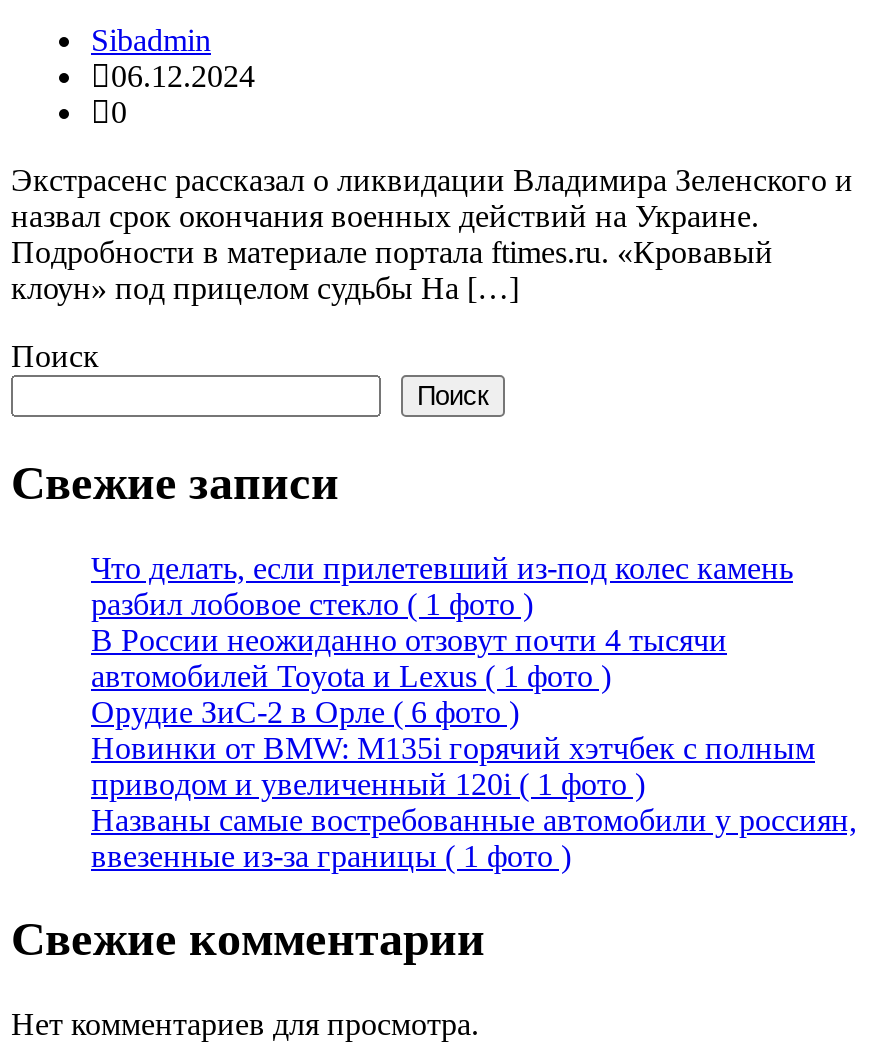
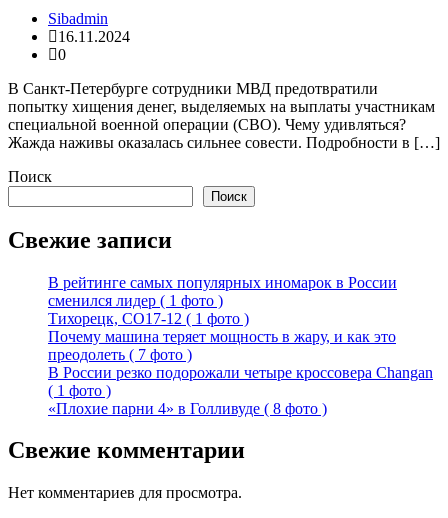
[111,58,255,92] 06.12.2024 -> [58,28,130,45] 16.11.2024
[11,162,853,304] Экстрасенс рассказал о ликвидации Владимира Зеленского и | назвал срок окончания военных действий на Украине. | Подробности в материале портала ftimes.ru. «Кровавый | клоун» под прицелом судьбы На […] -> [8,80,440,151] В Санкт-Петербурге сотрудники МВД предотвратили | попытку хищения денег, выделяемых на выплаты участникам | специальной военной операции (СВО). Чему удивляться? | Жажда наживы оказалась сильнее совести. Подробности в […]
[91,550,857,872] Что делать, если прилетевший из-под колес камень | разбил лобовое стекло ( 1 фото ) | В России неожиданно отзовут почти 4 тысячи | автомобилей Toyota и Lexus ( 1 фото ) | Орудие ЗиС-2 в Орле ( 6 фото ) | Новинки от BMW: M135i горячий хэтчбек с полным | приводом и увеличенный 120i ( 1 фото ) | Названы самые востребованные автомобили у россиян, | ввезенные из-за границы ( 1 фото ) -> [48,273,433,416] В рейтинге самых популярных иномарок в России | сменился лидер ( 1 фото ) | Тихорецк, СО17-12 ( 1 фото ) | Почему машина теряет мощность в жару, и как это | преодолеть ( 7 фото ) | В России резко подорожали четыре кроссовера Changan | ( 1 фото ) | «Плохие парни 4» в Голливуде ( 8 фото )

